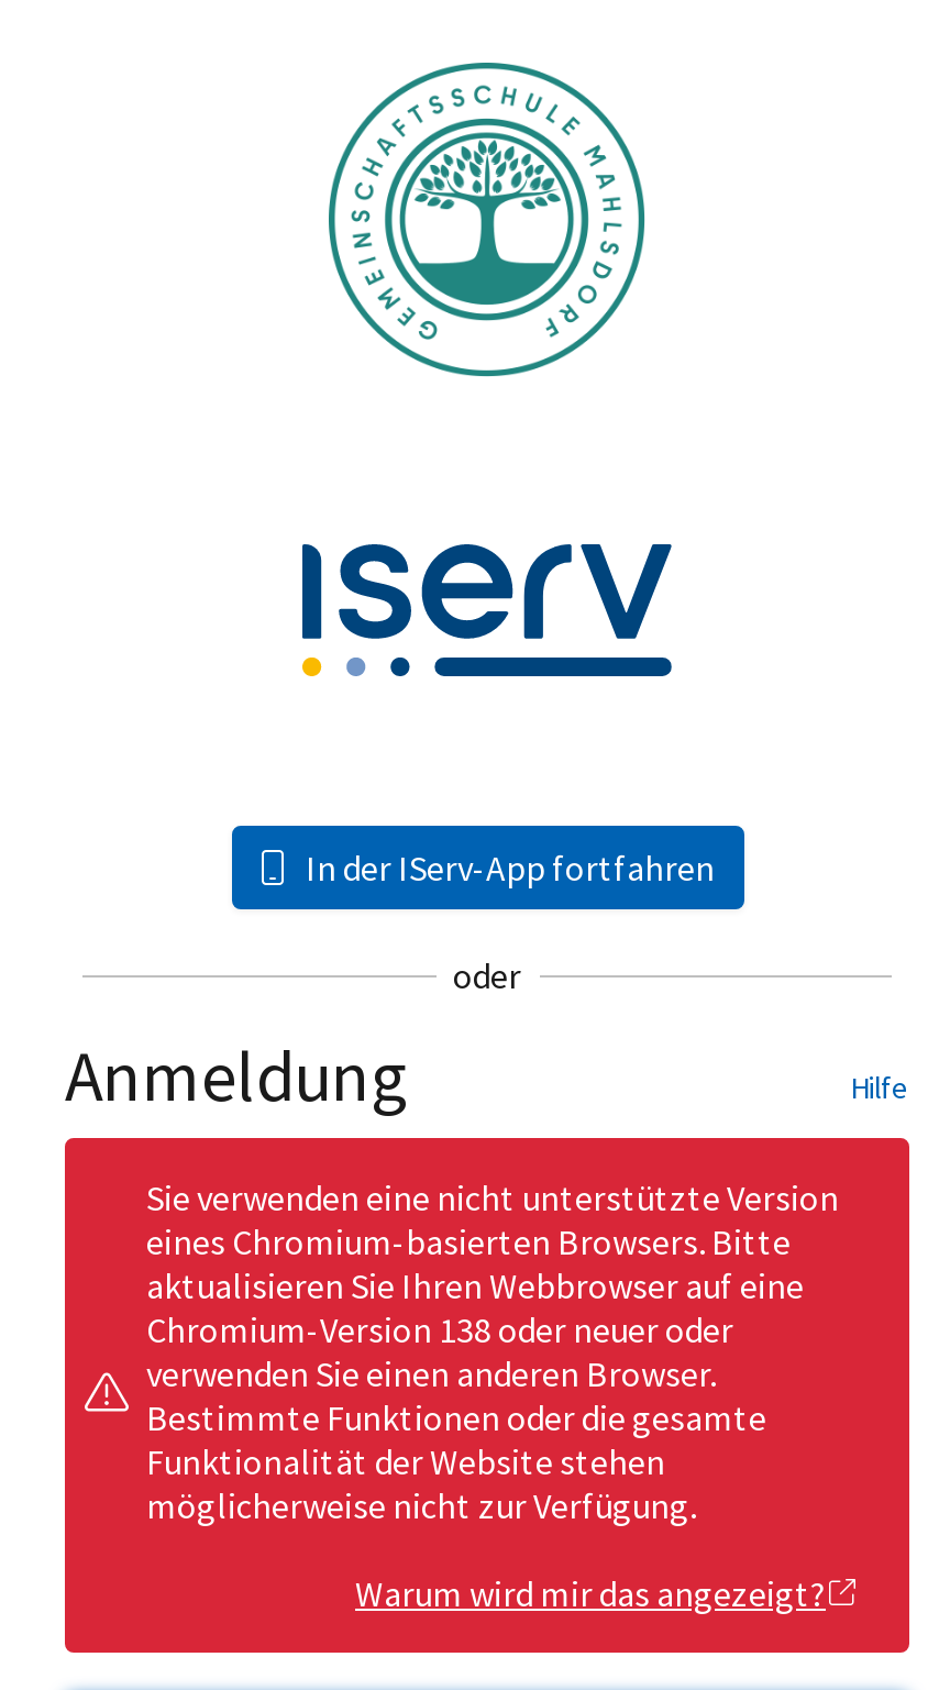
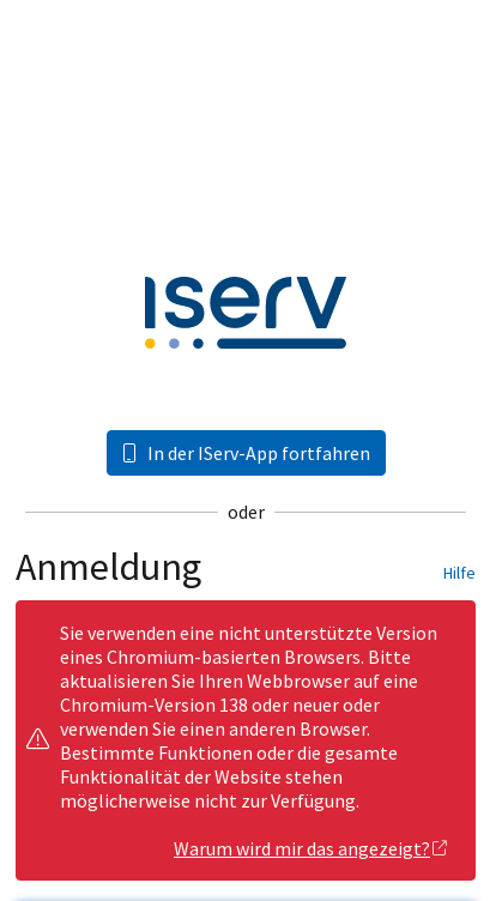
[327,60,648,379] [image] -> none

